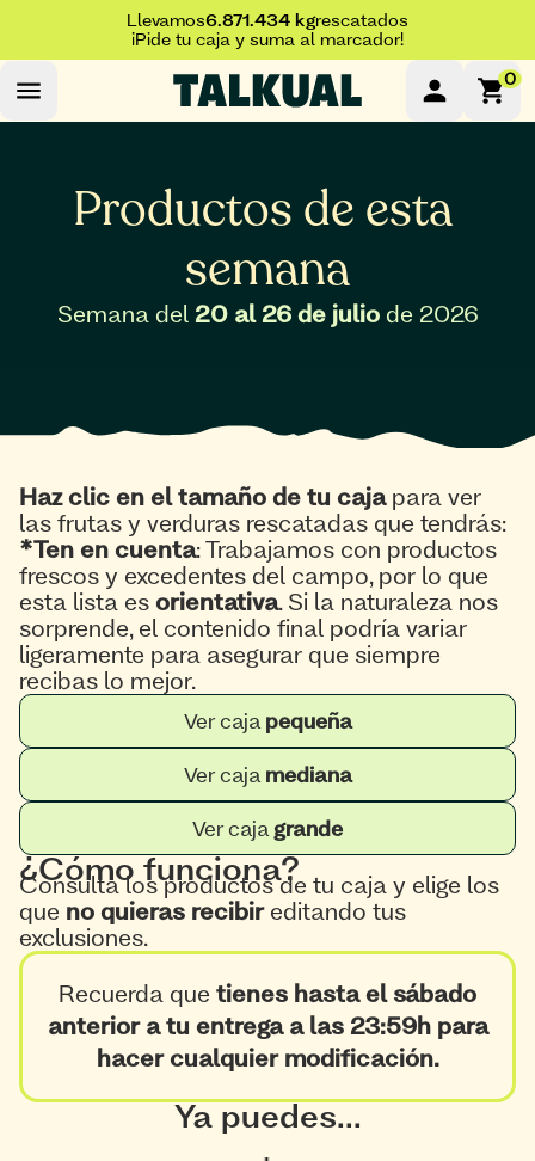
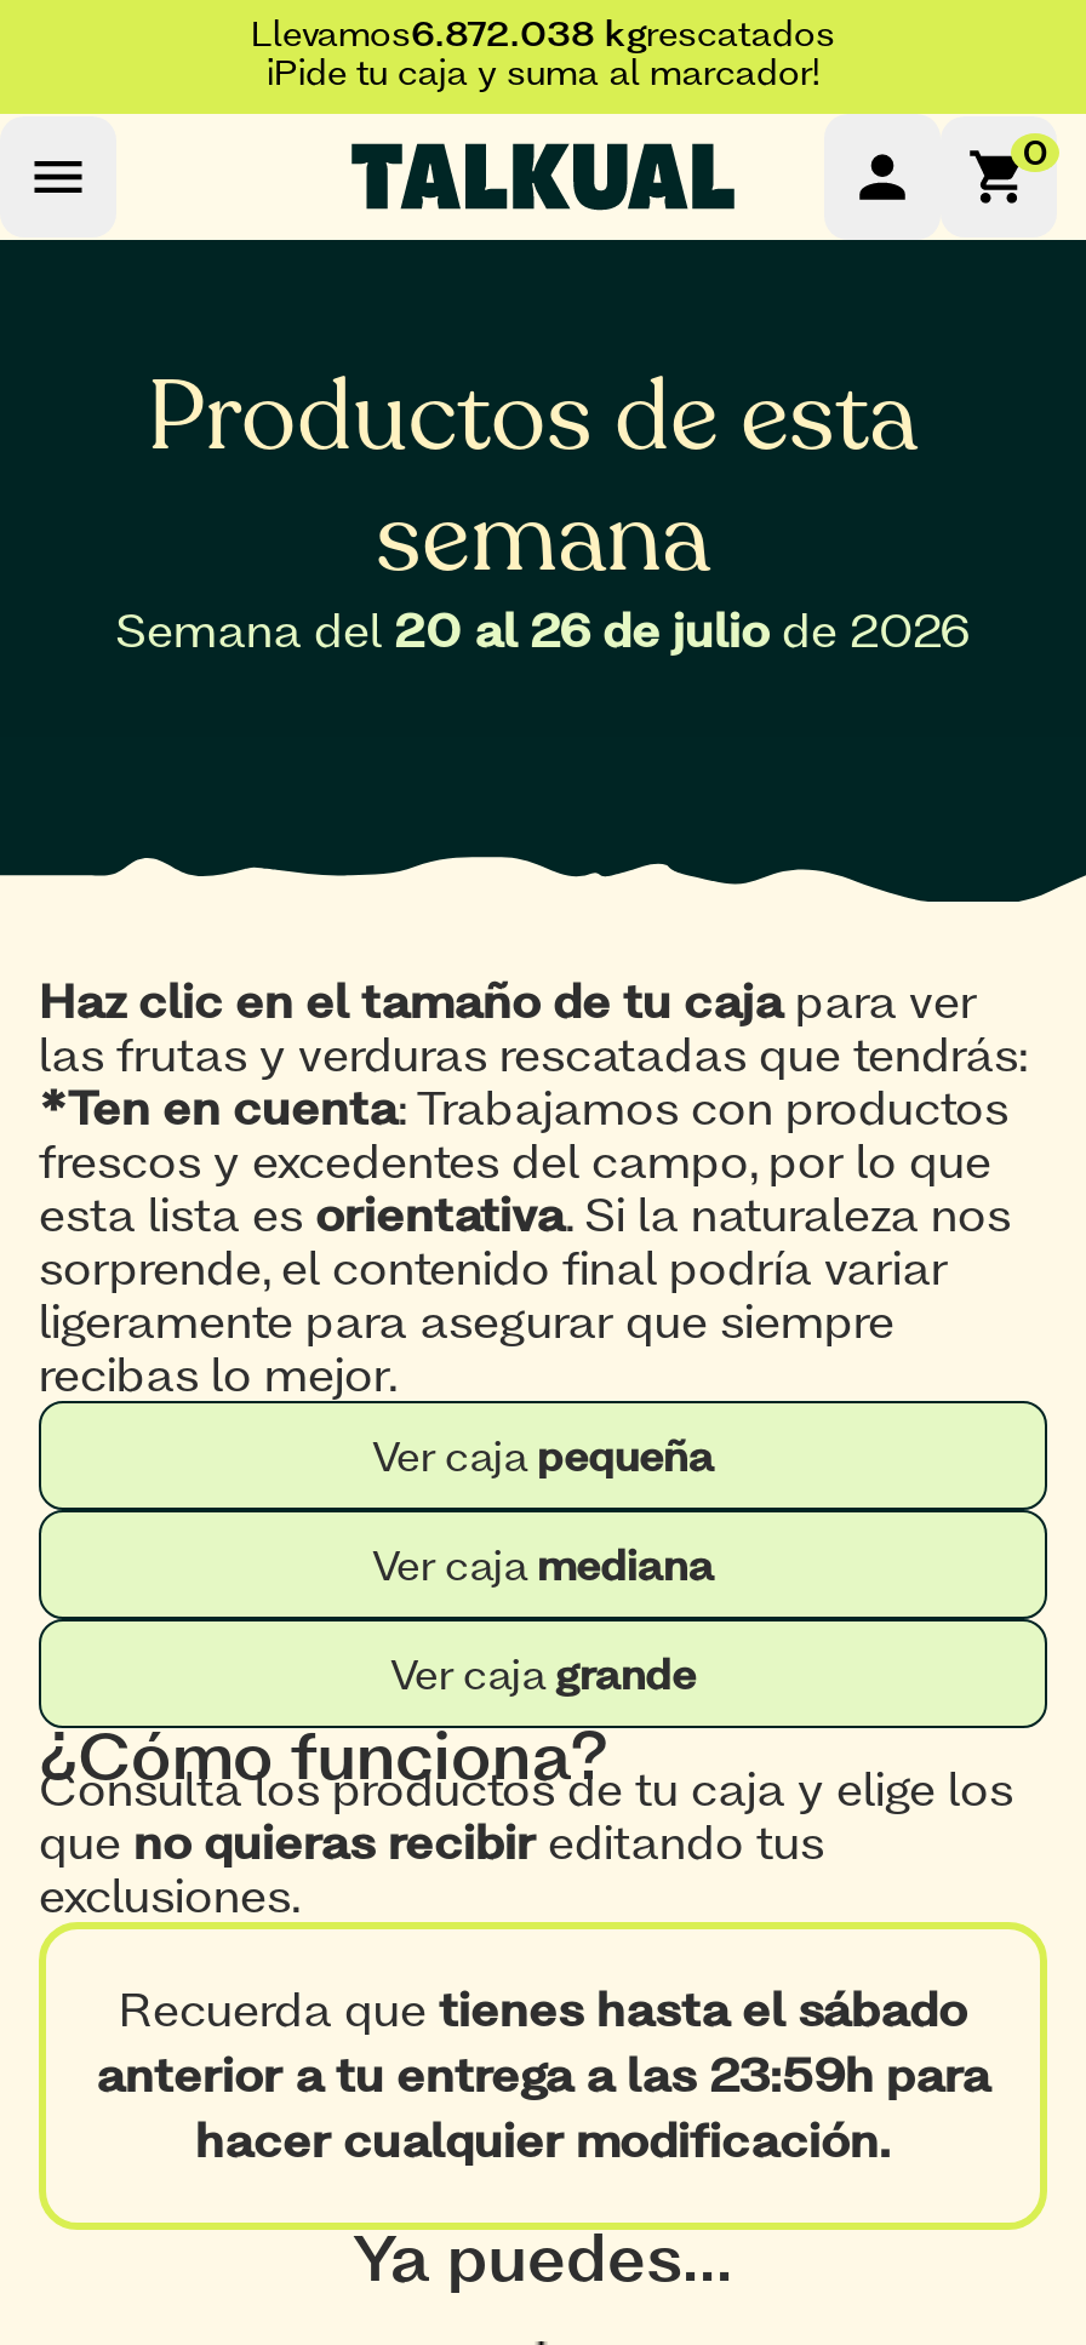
[127,10,408,30] Llevamos6.871.434 kgrescatados -> [251,12,835,53] Llevamos6.872.038 kgrescatados

